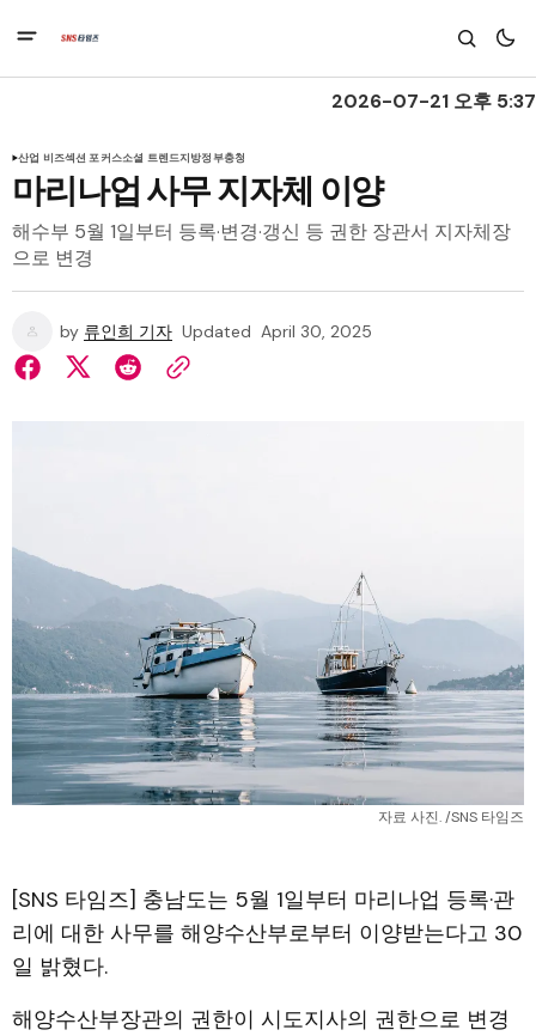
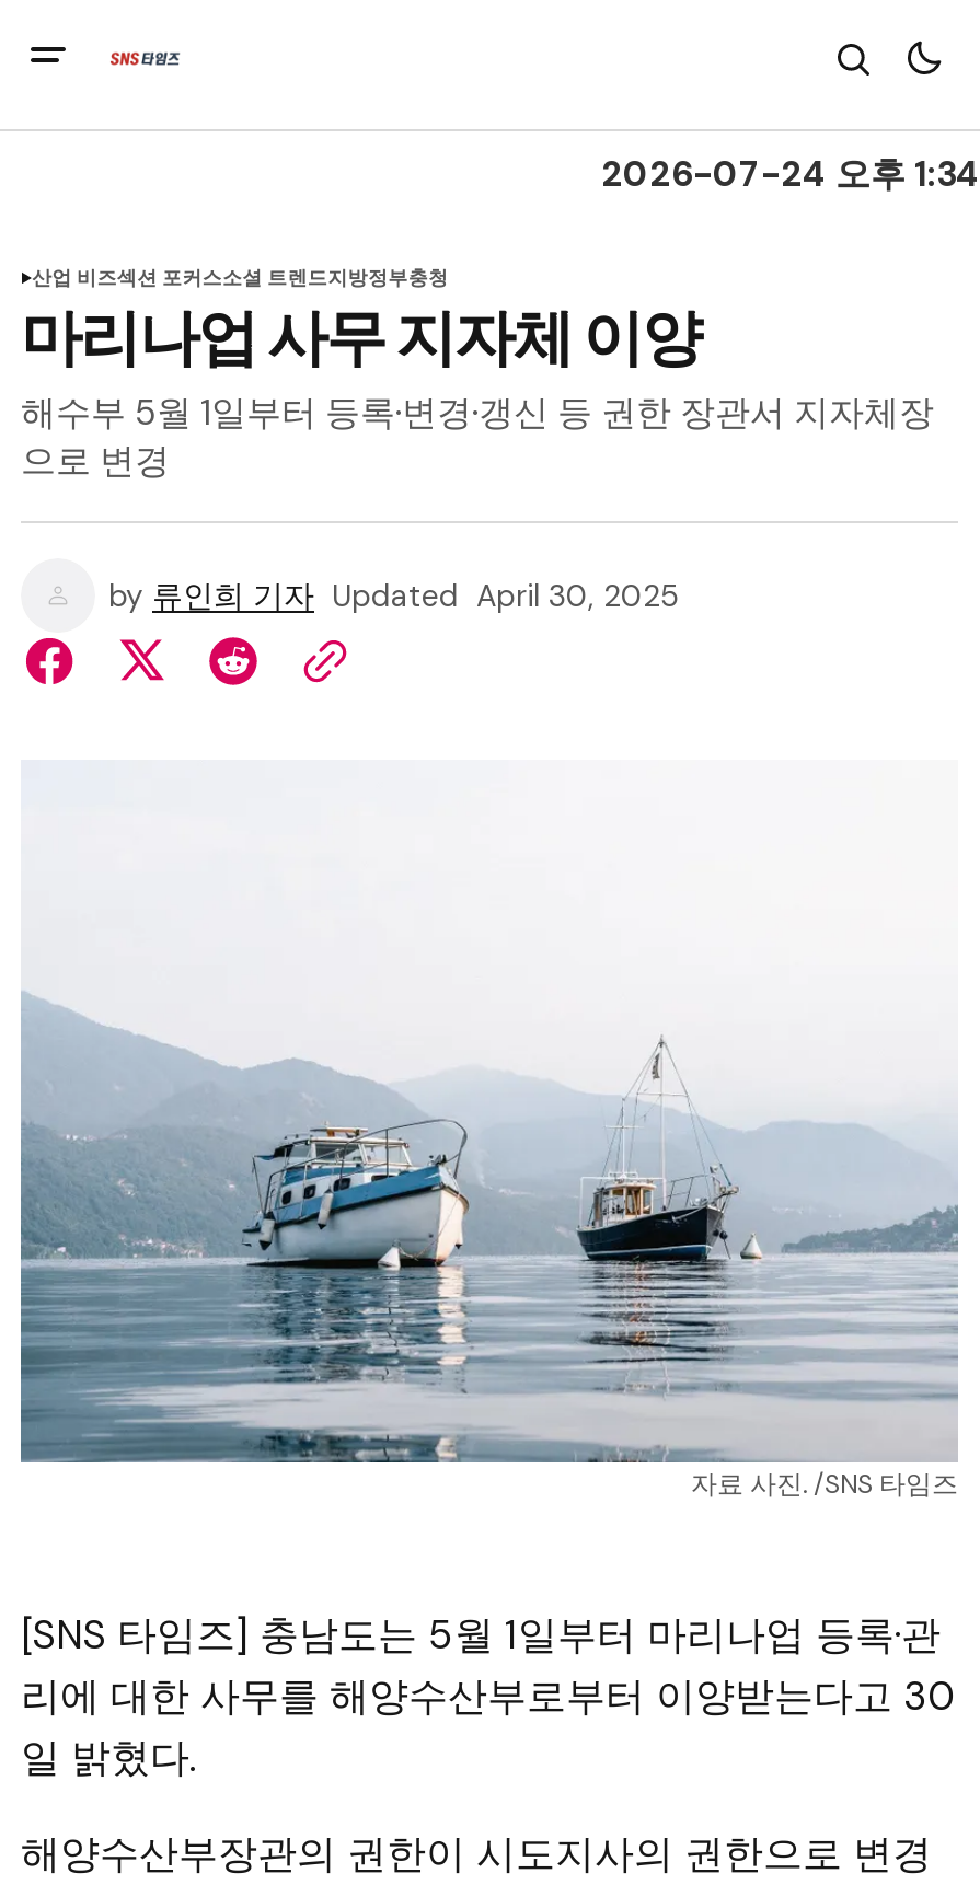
[331,89,536,114] 2026-07-21 오후 5:37 -> [601,151,980,197] 2026-07-24 오후 1:34

